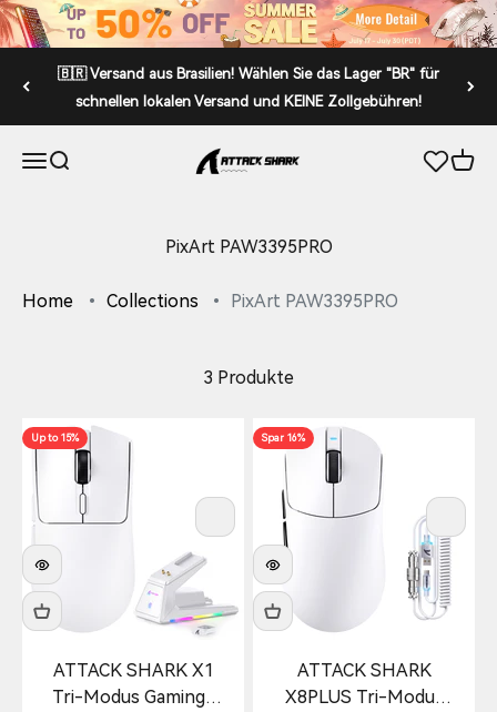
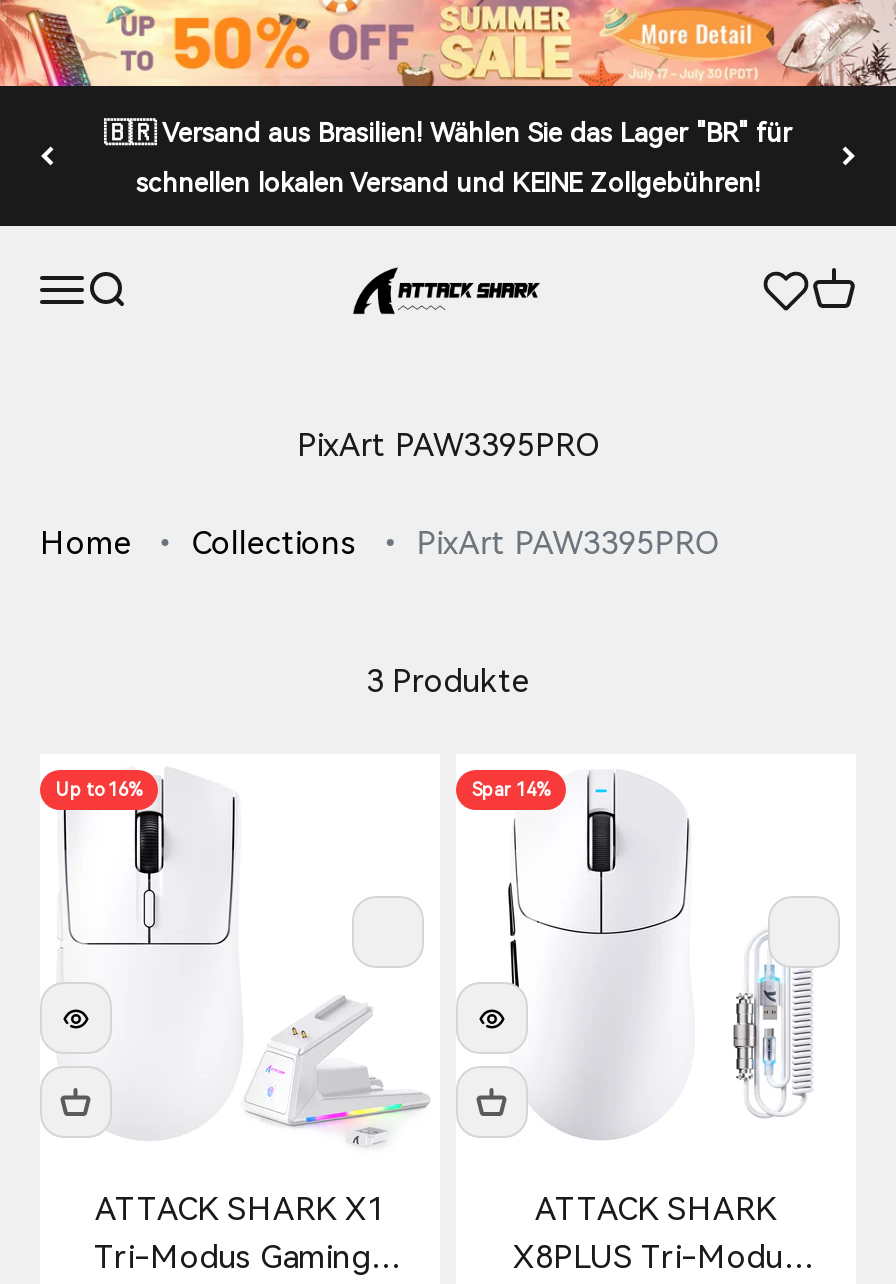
[31,433,79,444] Up to 15% -> [56,780,142,800] Up to 16%
[262,433,305,444] Spar 16% -> [472,780,550,800] Spar 14%

